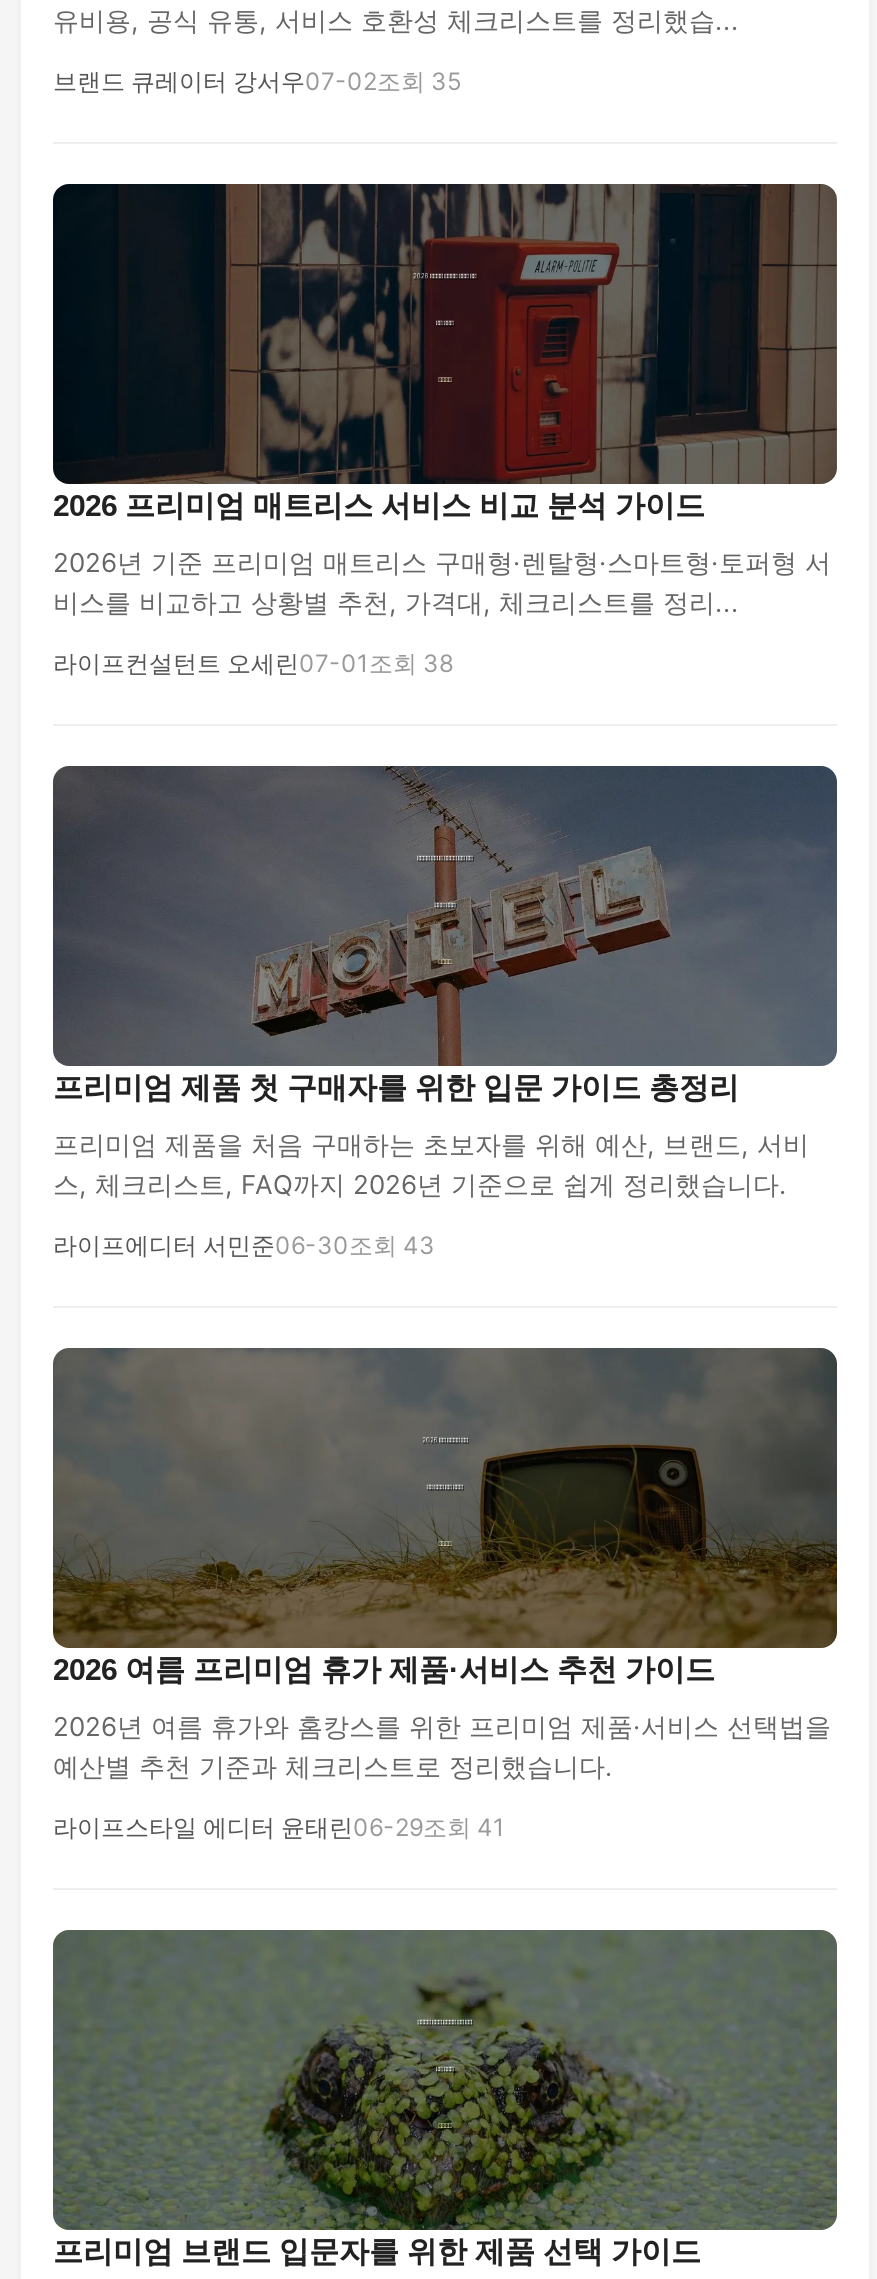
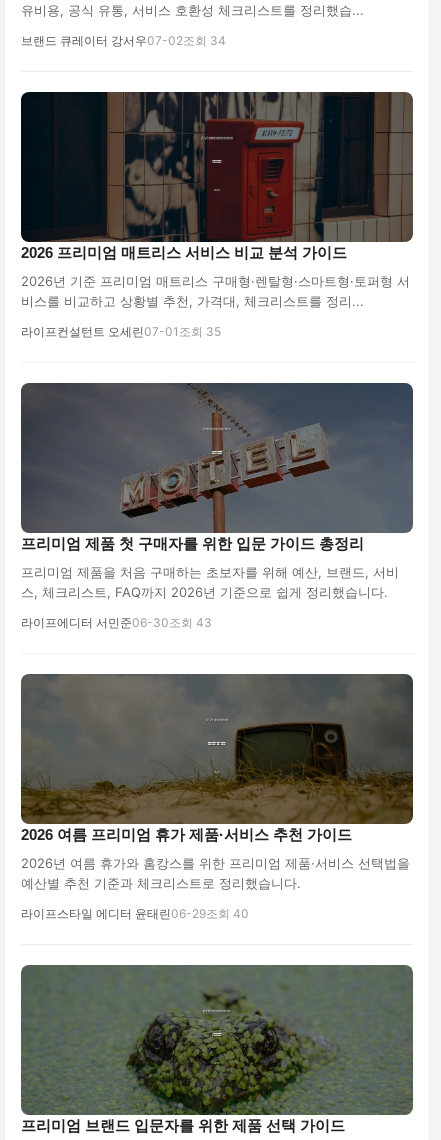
[53,66,461,96] 브랜드 큐레이터 강서우07-02조회 35 -> [21,33,226,48] 브랜드 큐레이터 강서우07-02조회 34
[53,648,453,678] 라이프컨설턴트 오세린 07-01 조회 38 -> [21,324,221,339] 라이프컨설턴트 오세린 07-01 조회 35
[53,1812,505,1842] 라이프스타일 에디터 윤태린 06-29조회 41 -> [21,906,249,921] 라이프스타일 에디터 윤태린 06-29조회 40

